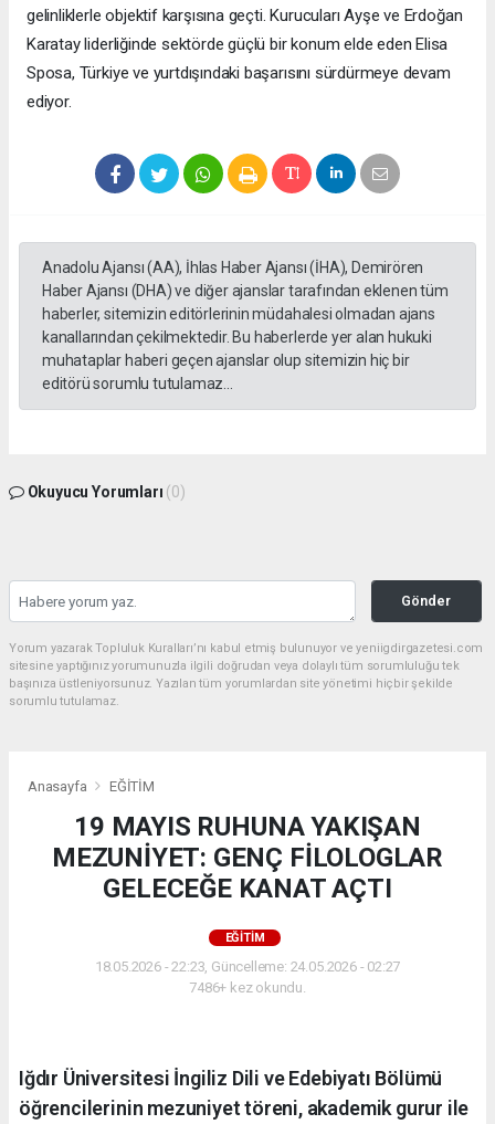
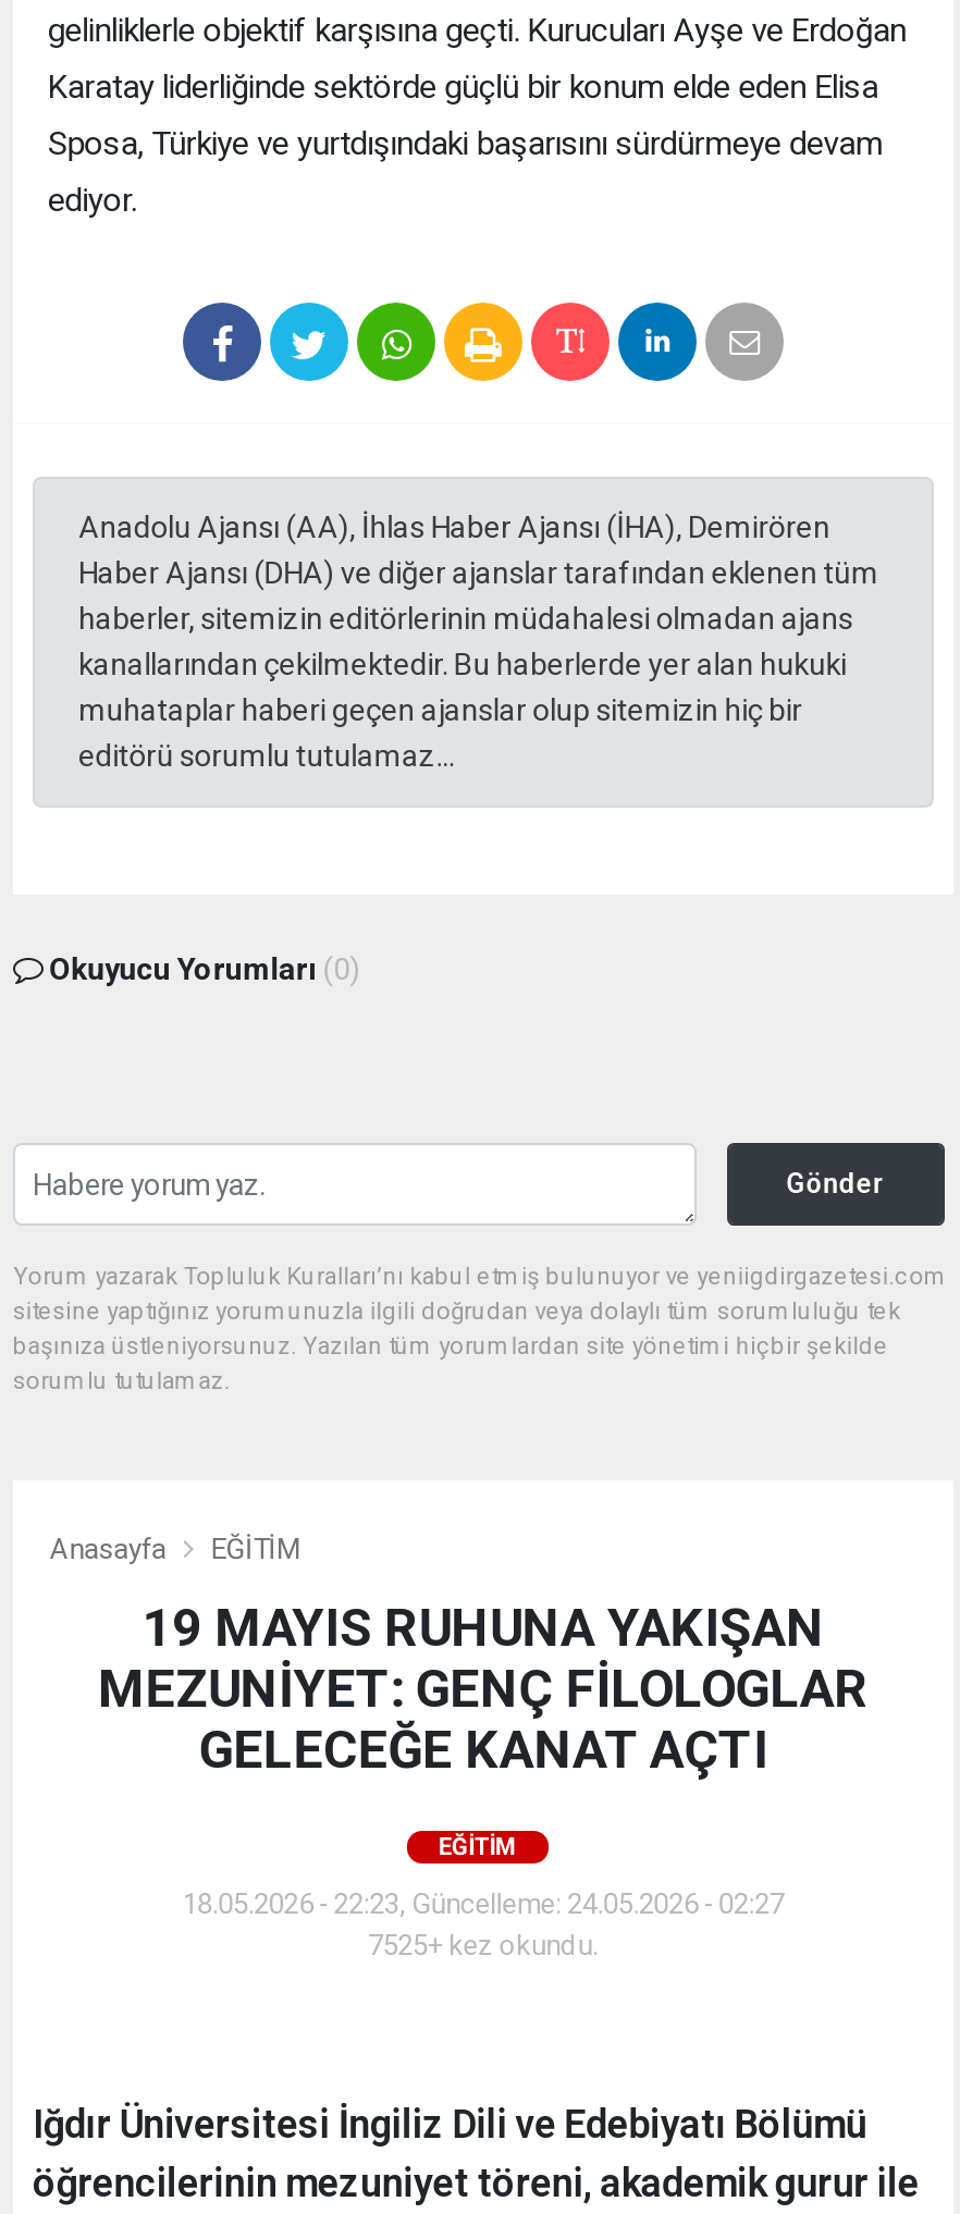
[189,979,306,996] 7486+ kez okundu. -> [368,1929,598,1961] 7525+ kez okundu.

